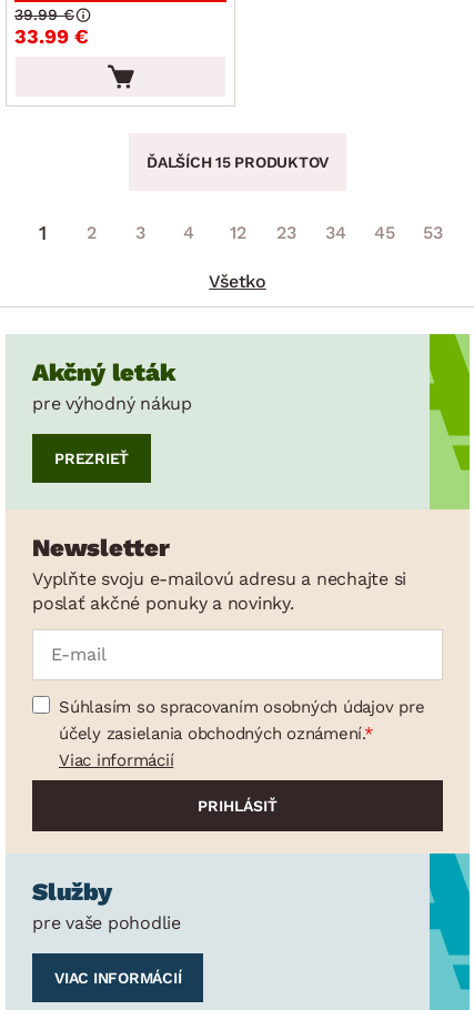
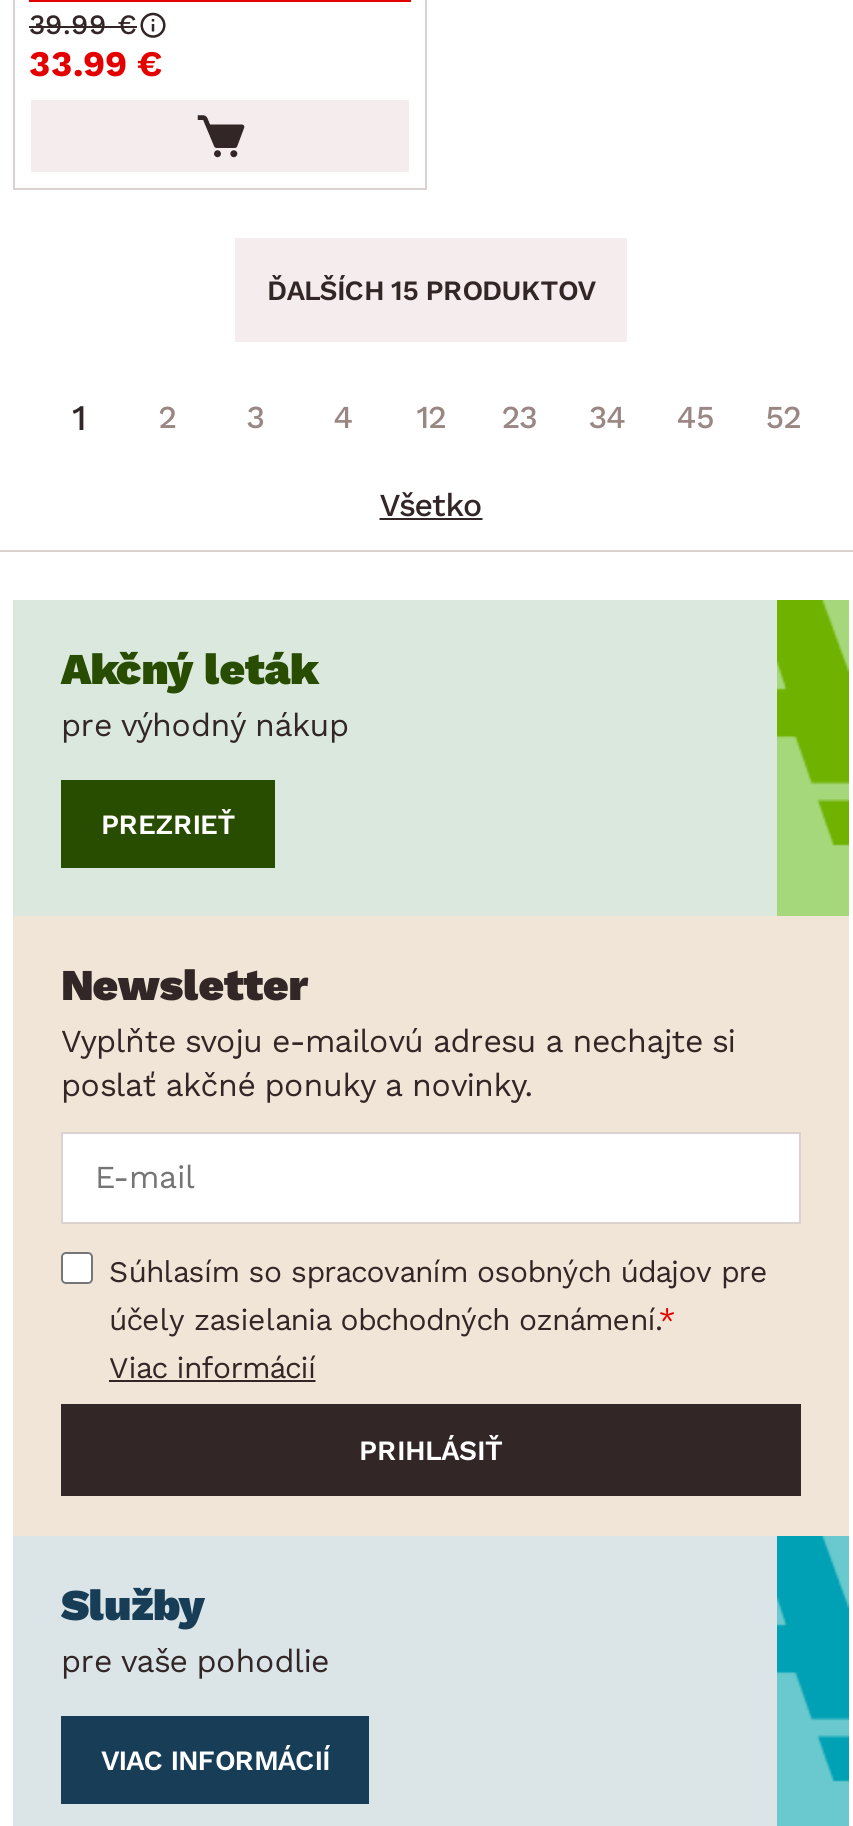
[38,221,443,244] 1 2 3 4 12 23 34 45 53 -> [72,396,801,438] 1 2 3 4 12 23 34 45 52

